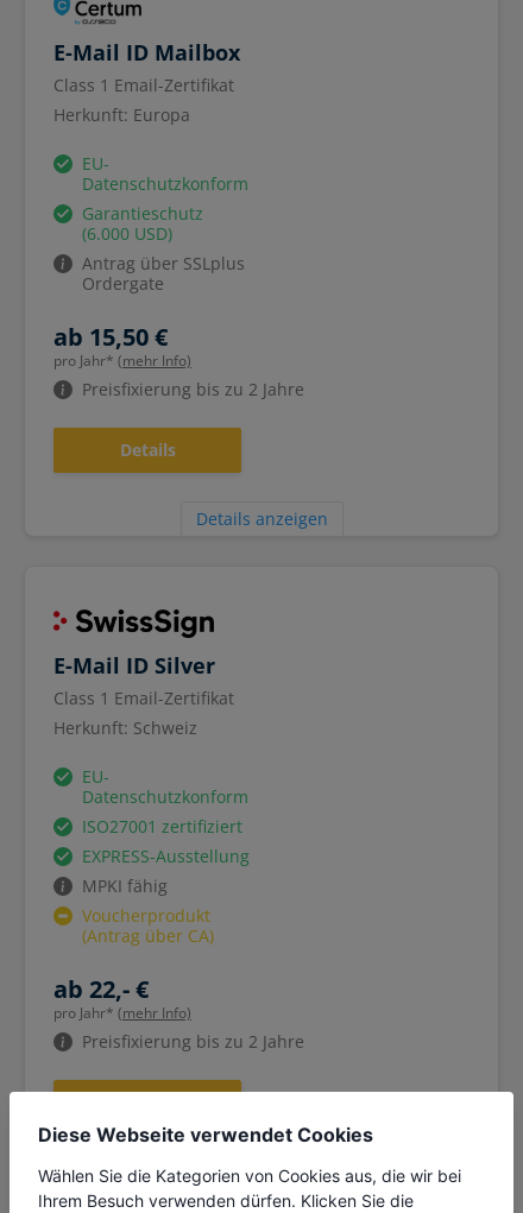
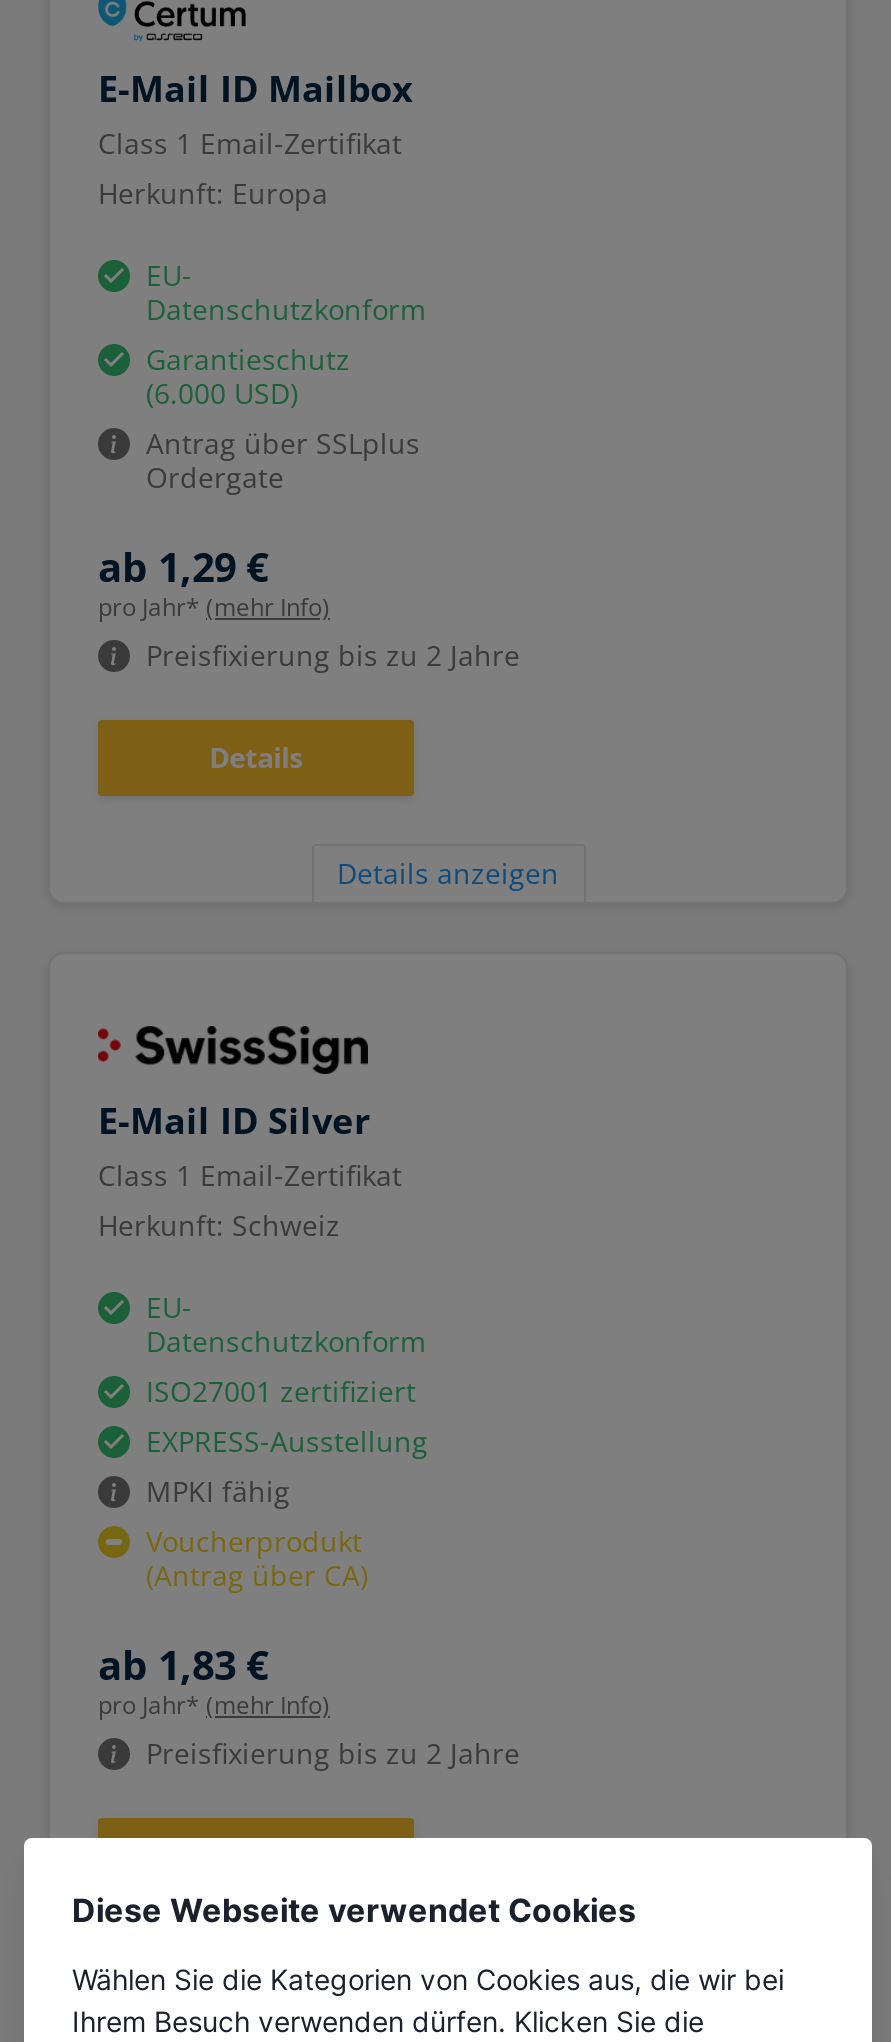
[53,321,168,353] ab 15,50 € -> [98,540,268,594] ab 1,29 €
[53,973,149,1005] ab 22,- € -> [98,1638,268,1692] ab 1,83 €

